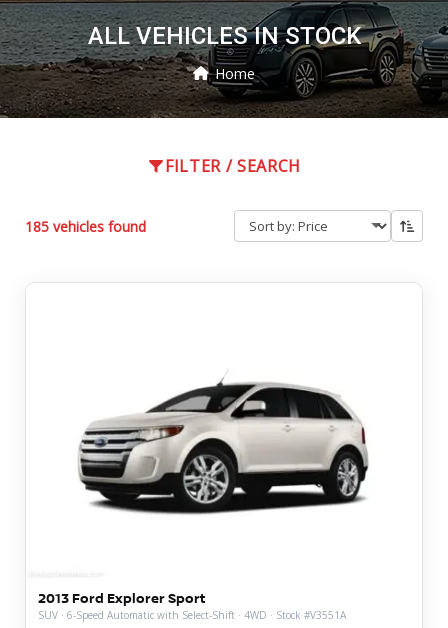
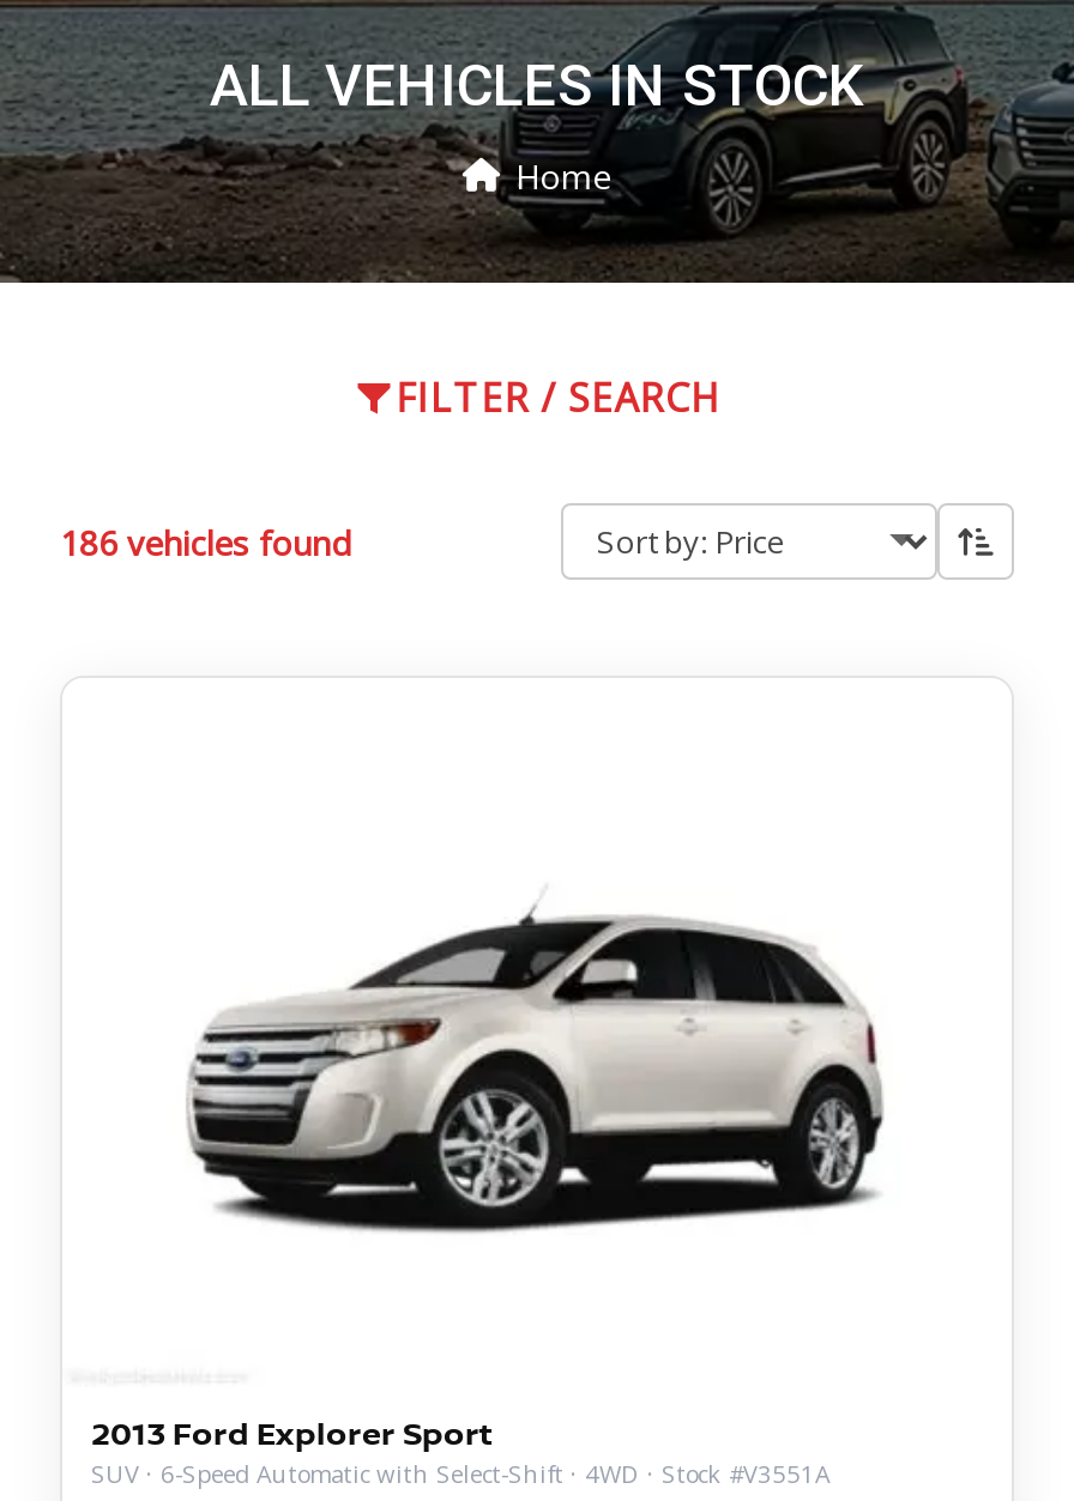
[25,216,146,235] 185 vehicles found -> [60,519,350,564] 186 vehicles found

